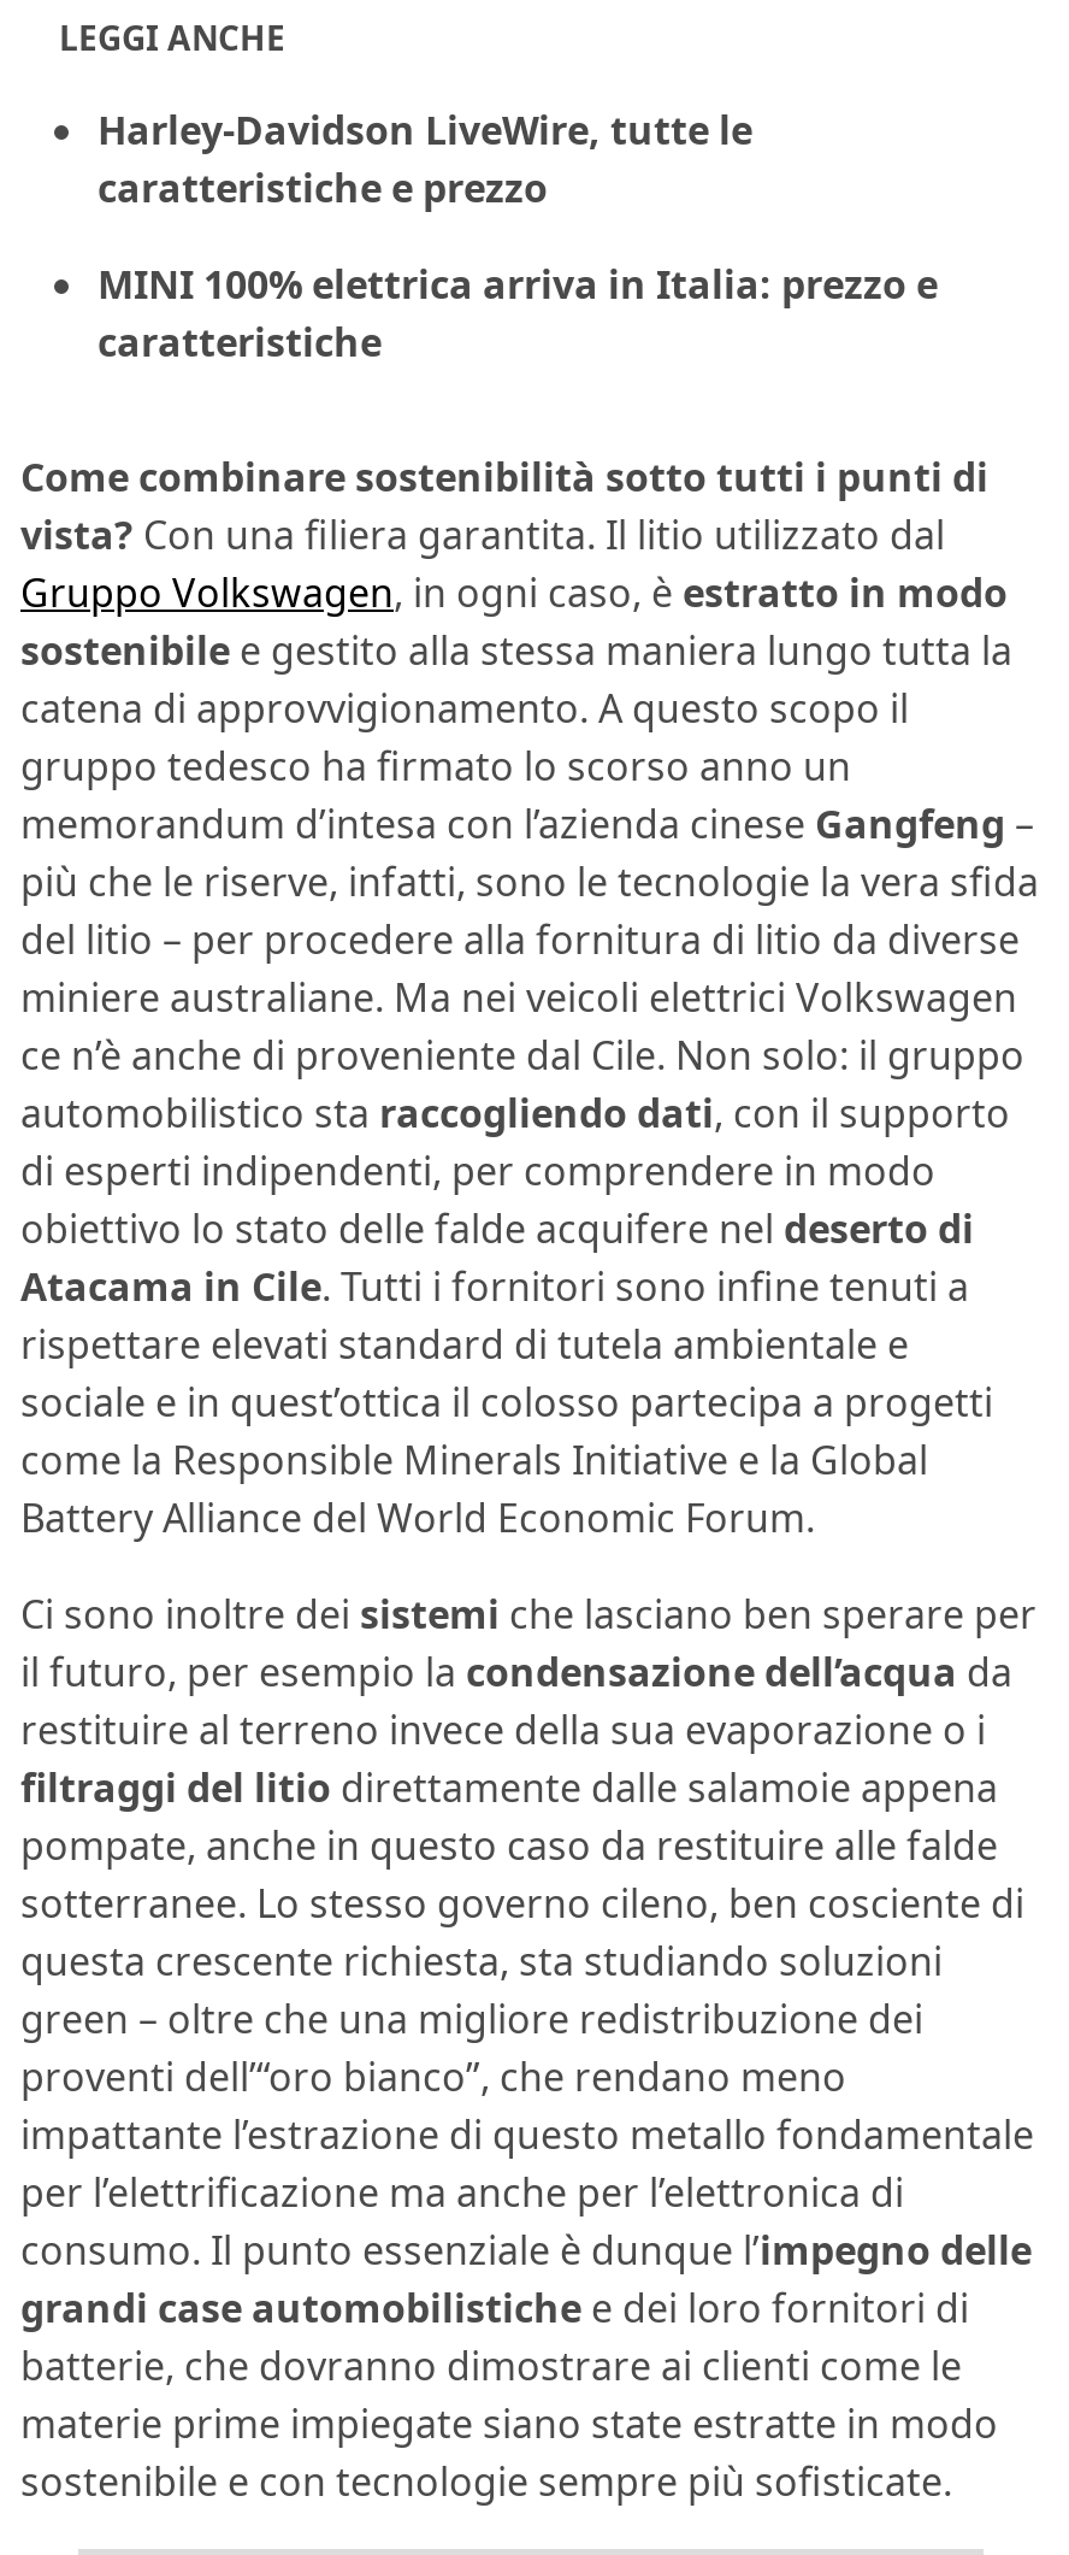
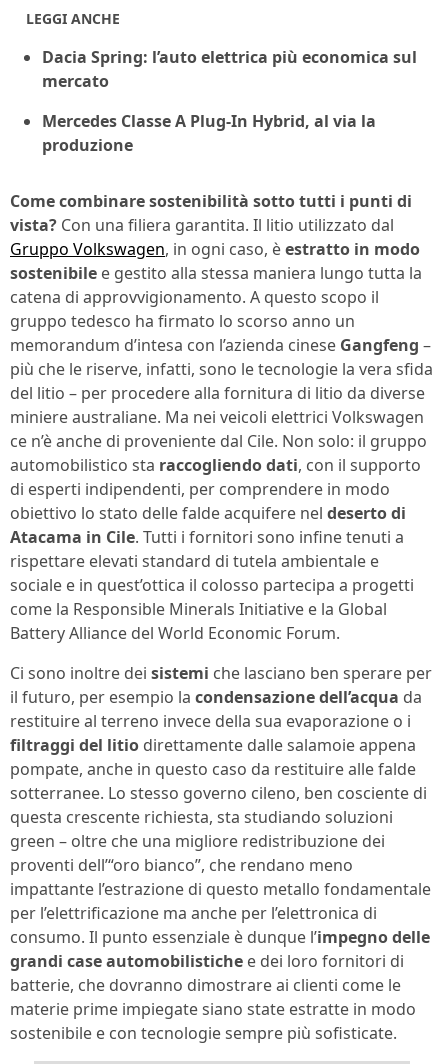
[98,104,752,215] Harley-Davidson LiveWire, tutte le | caratteristiche e prezzo -> [42,46,417,92] Dacia Spring: l’auto elettrica più economica sul | mercato
[98,258,938,369] MINI 100% elettrica arriva in Italia: prezzo e | caratteristiche -> [42,110,376,156] Mercedes Classe A Plug-In Hybrid, al via la | produzione

